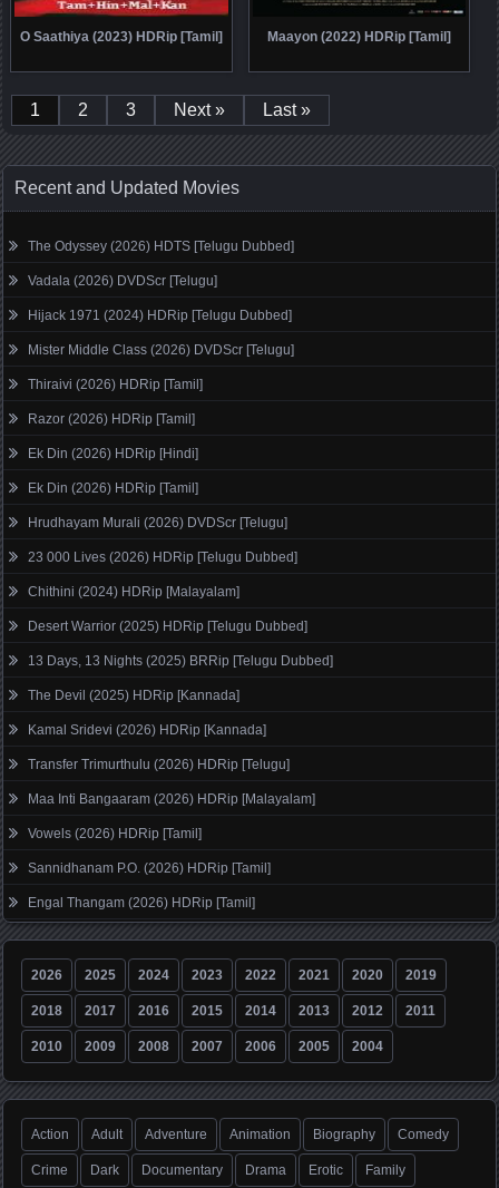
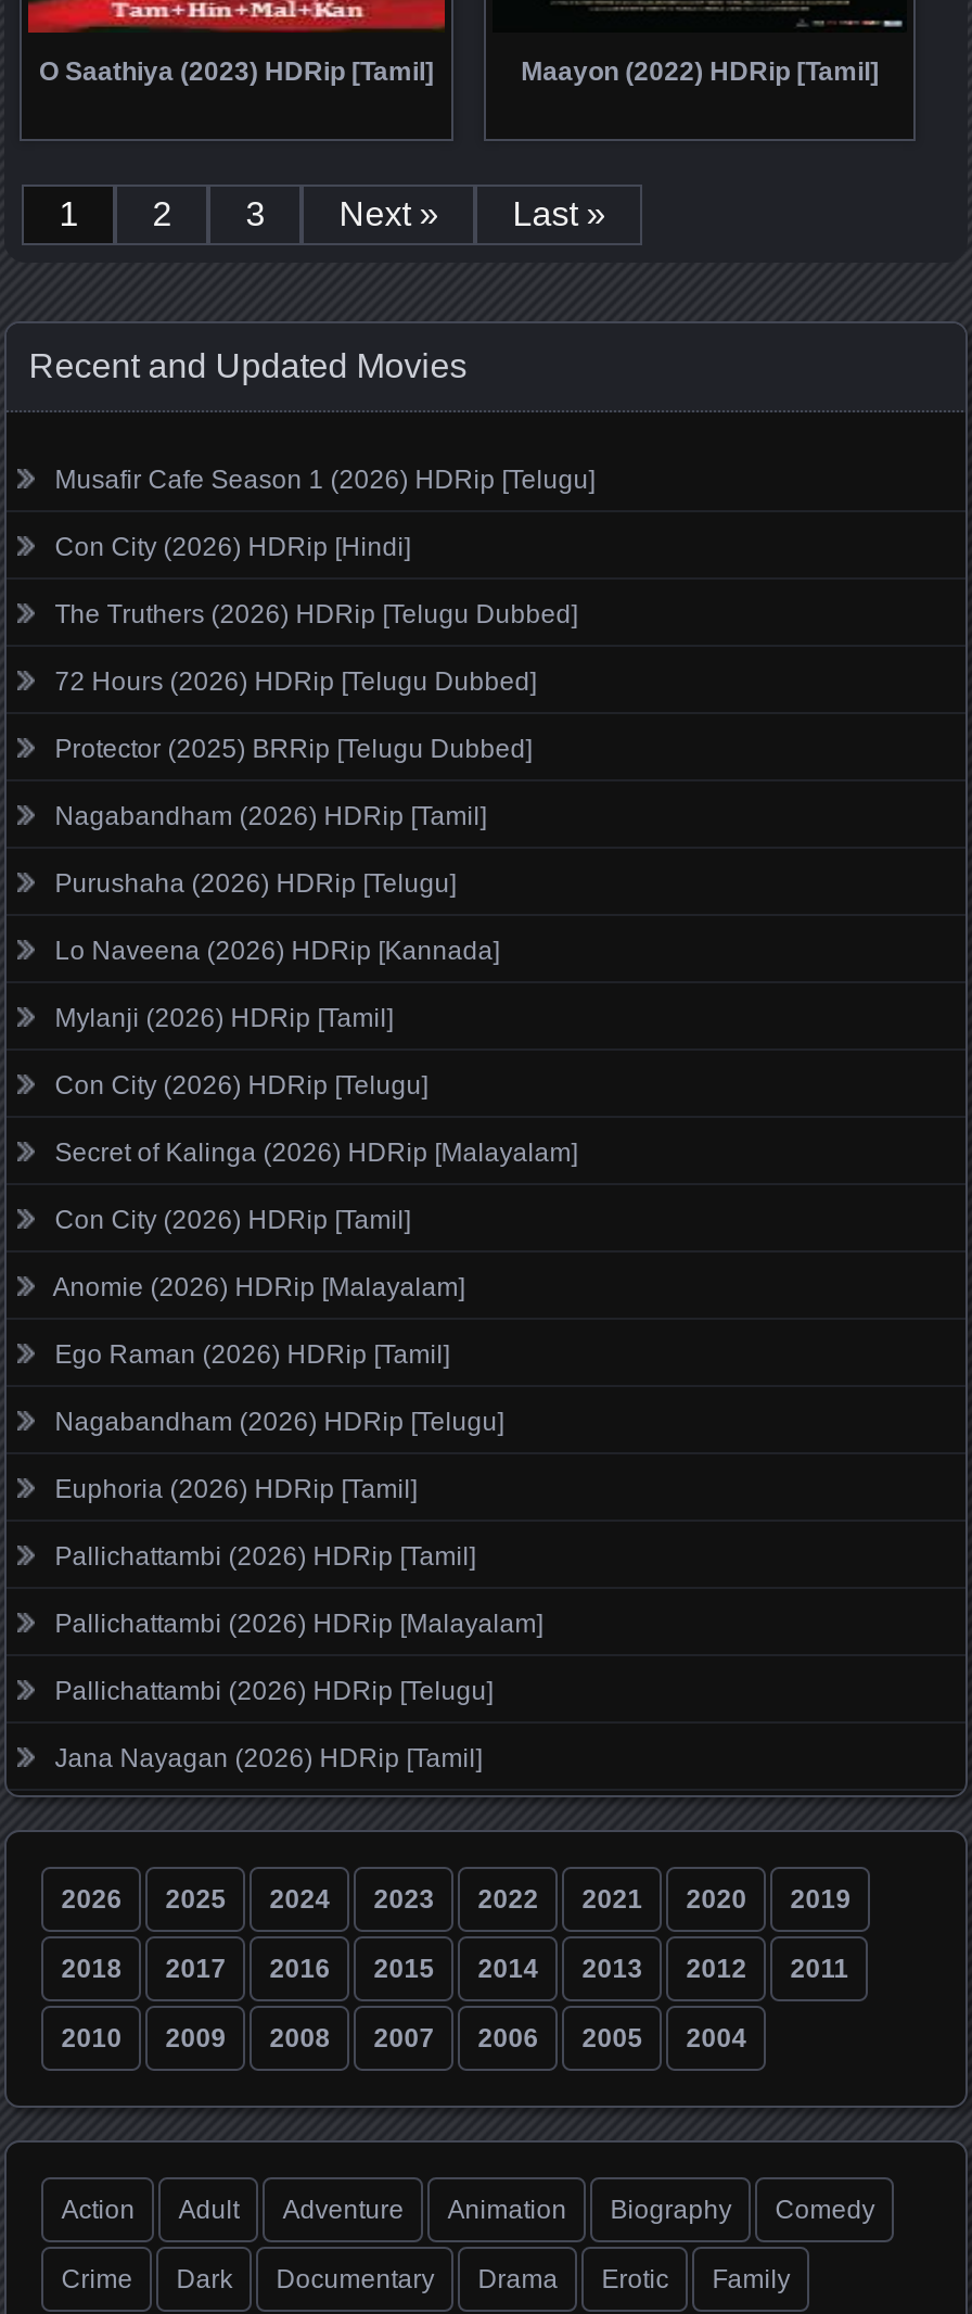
[28,238,294,254] The Odyssey (2026) HDTS [Telugu Dubbed] -> [55,464,595,494] Musafir Cafe Season 1 (2026) HDRip [Telugu]
[28,273,217,288] Vadala (2026) DVDScr [Telugu] -> [55,531,410,562] Con City (2026) HDRip [Hindi]
[28,307,292,323] Hijack 1971 (2024) HDRip [Telugu Dubbed] -> [55,598,578,629] The Truthers (2026) HDRip [Telugu Dubbed]
[28,342,294,357] Mister Middle Class (2026) DVDScr [Telugu] -> [55,666,536,696] 72 Hours (2026) HDRip [Telugu Dubbed]
[28,376,203,392] Thiraivi (2026) HDRip [Tamil] -> [55,733,532,763] Protector (2025) BRRip [Telugu Dubbed]
[28,411,195,426] Razor (2026) HDRip [Tamil] -> [55,800,486,831] Nagabandham (2026) HDRip [Tamil]
[28,445,198,461] Ek Din (2026) HDRip [Hindi] -> [55,868,456,898] Purushaha (2026) HDRip [Telugu]
[28,480,198,496] Ek Din (2026) HDRip [Tamil] -> [55,935,499,965] Lo Naveena (2026) HDRip [Kannada]
[28,515,288,530] Hrudhayam Murali (2026) DVDScr [Telugu] -> [55,1002,393,1033] Mylanji (2026) HDRip [Tamil]
[28,549,298,565] 23 000 Lives (2026) HDRip [Telugu Dubbed] -> [55,1070,428,1100] Con City (2026) HDRip [Telugu]
[28,584,240,599] Chithini (2024) HDRip [Malayalam] -> [55,1137,578,1167] Secret of Kalinga (2026) HDRip [Malayalam]
[28,618,308,634] Desert Warrior (2025) HDRip [Telugu Dubbed] -> [55,1204,410,1234] Con City (2026) HDRip [Tamil]
[28,653,333,668] 13 Days, 13 Nights (2025) BRRip [Telugu Dubbed] -> [53,1271,465,1302] Anomie (2026) HDRip [Malayalam]
[28,687,240,703] The Devil (2025) HDRip [Kannada] -> [55,1339,450,1369] Ego Raman (2026) HDRip [Tamil]
[28,722,266,737] Kamal Sridevi (2026) HDRip [Kannada] -> [55,1406,504,1436] Nagabandham (2026) HDRip [Telugu]
[28,756,290,772] Transfer Trimurthulu (2026) HDRip [Telugu] -> [55,1473,417,1504] Euphoria (2026) HDRip [Tamil]
[28,791,315,807] Maa Inti Bangaaram (2026) HDRip [Malayalam] -> [55,1541,476,1571] Pallichattambi (2026) HDRip [Tamil]
[28,825,202,841] Vowels (2026) HDRip [Tamil] -> [55,1608,543,1638] Pallichattambi (2026) HDRip [Malayalam]
[28,860,271,876] Sannidhanam P.O. (2026) HDRip [Tamil] -> [55,1675,493,1706] Pallichattambi (2026) HDRip [Telugu]
[28,895,255,910] Engal Thangam (2026) HDRip [Tamil] -> [55,1742,482,1773] Jana Nayagan (2026) HDRip [Tamil]

